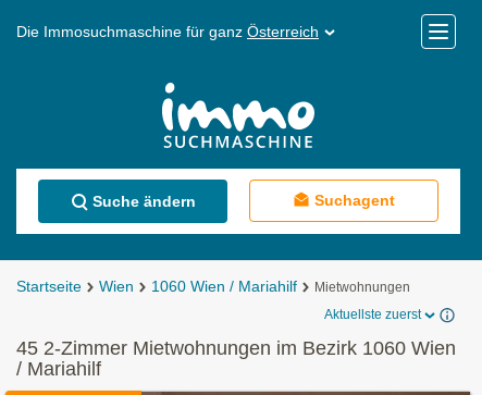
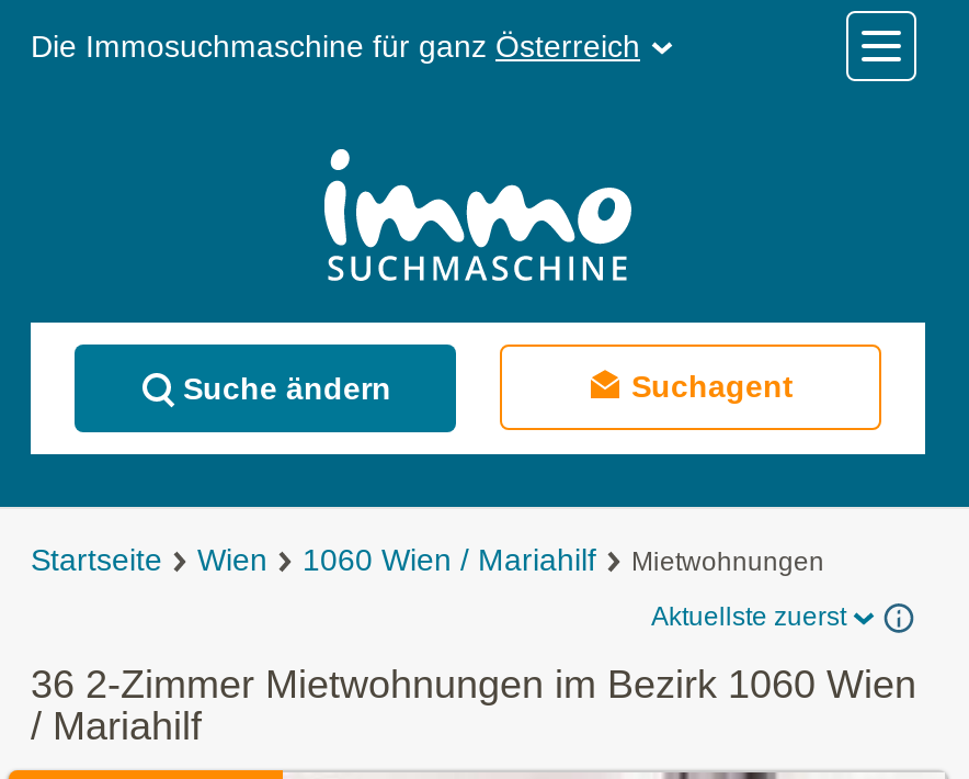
[16,337,456,359] 45 2-Zimmer Mietwohnungen im Bezirk 1060 Wien -> [31,663,916,707] 36 2-Zimmer Mietwohnungen im Bezirk 1060 Wien

